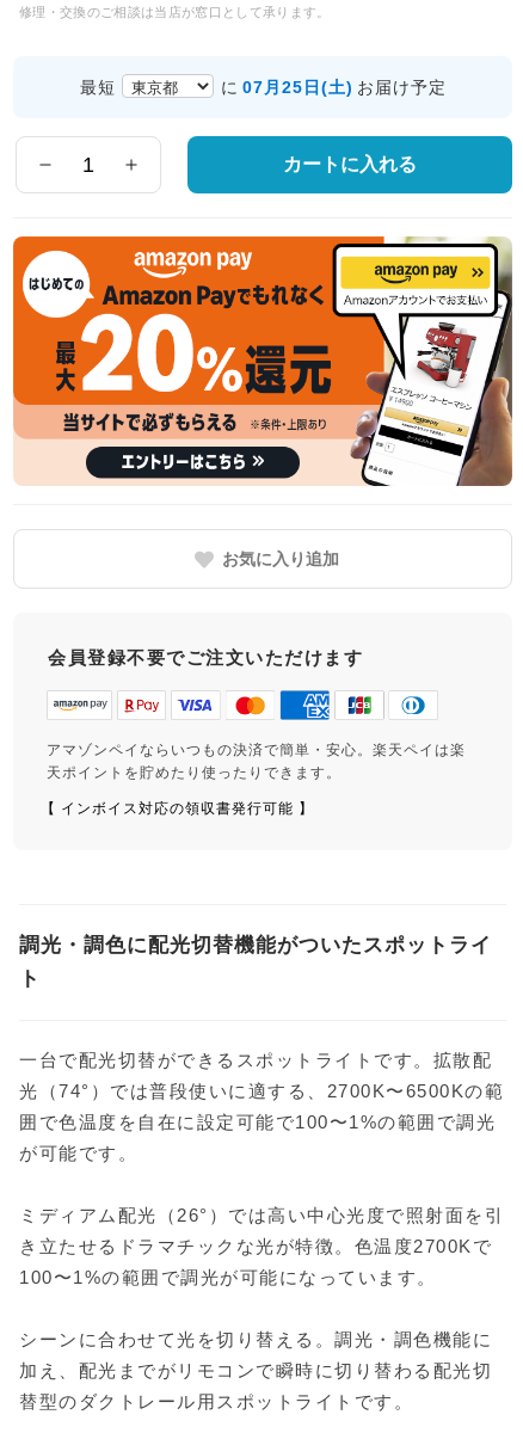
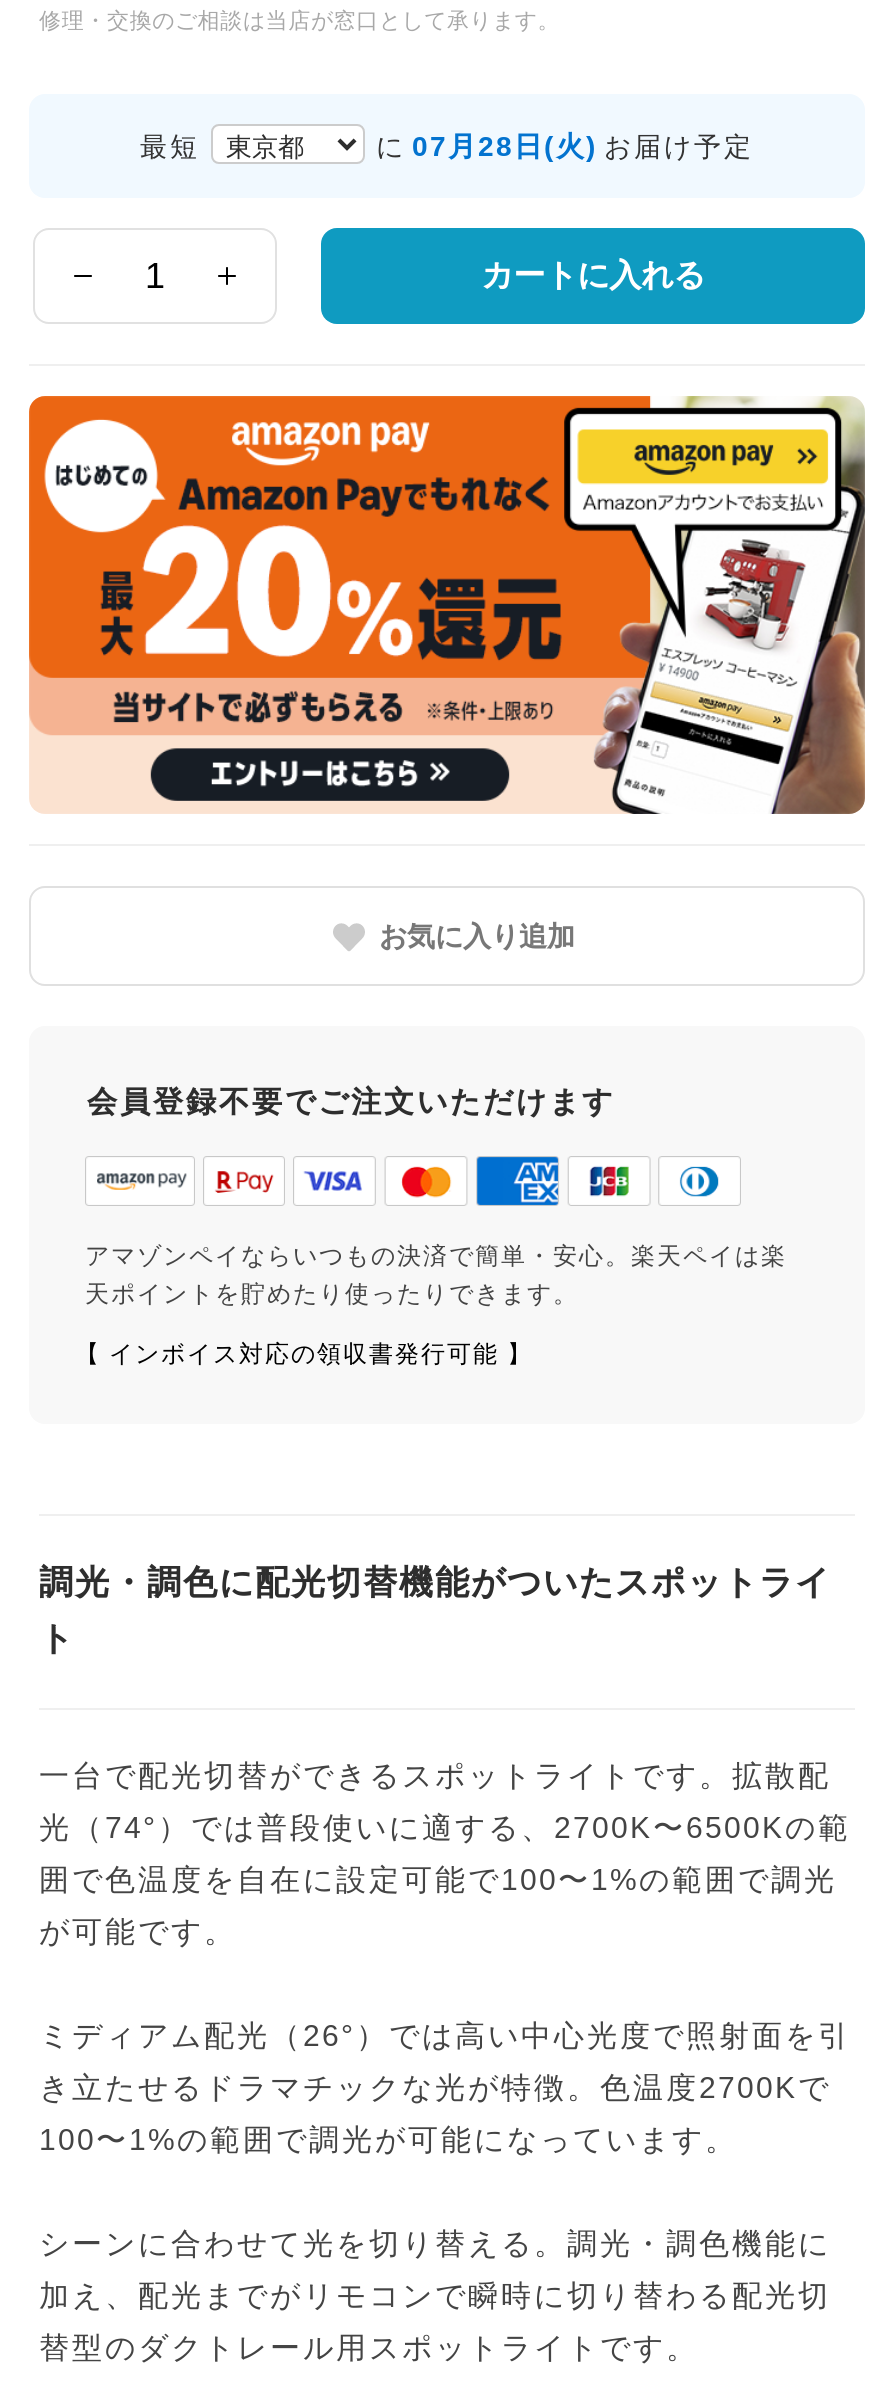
[220,78,446,97] に 07月25日(土) お届け予定 -> [376,130,754,162] に 07月28日(火) お届け予定

